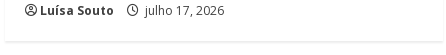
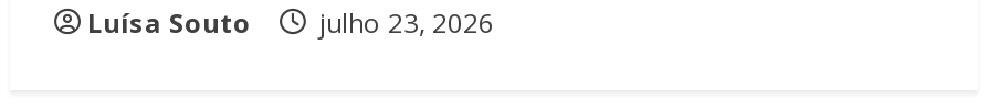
[40,2,224,19] Luísa Souto julho 17, 2026 -> [87,5,494,42] Luísa Souto julho 23, 2026

